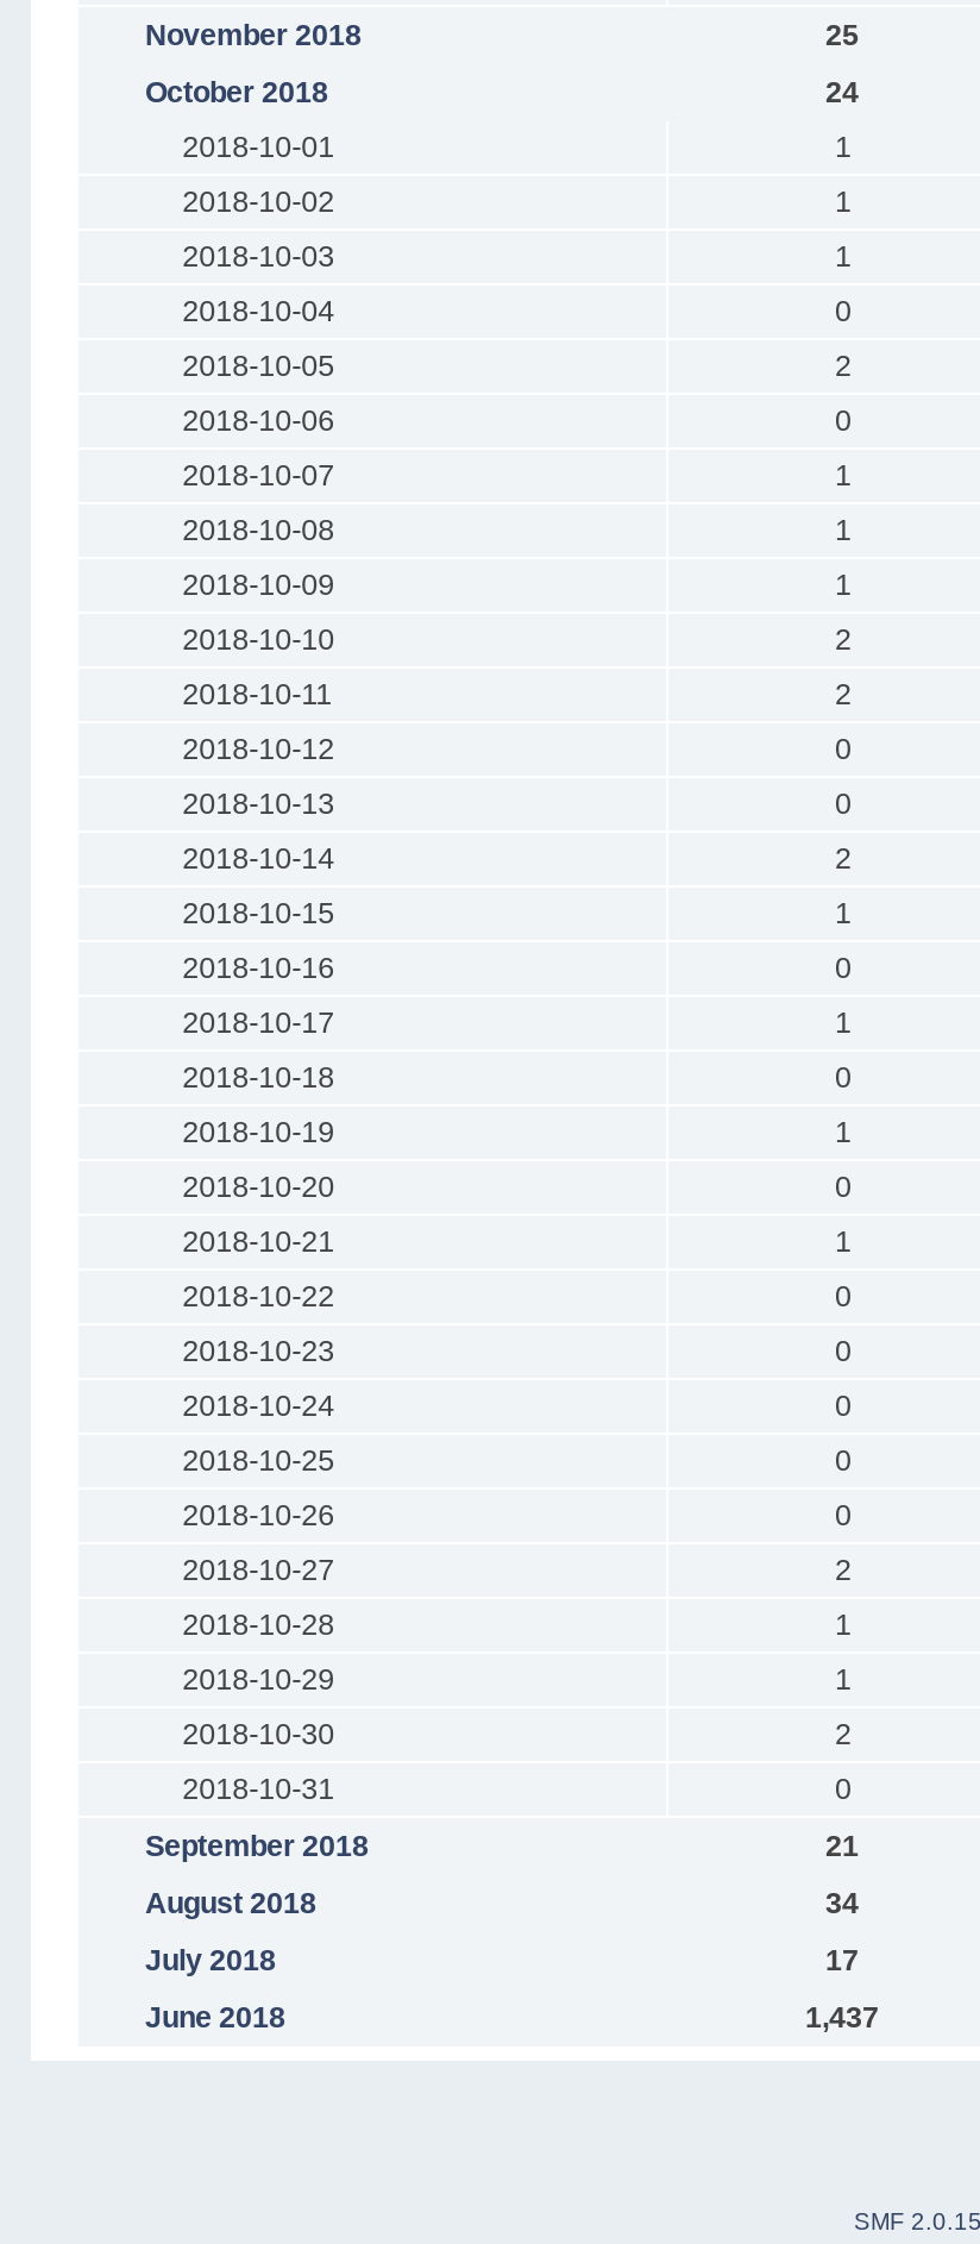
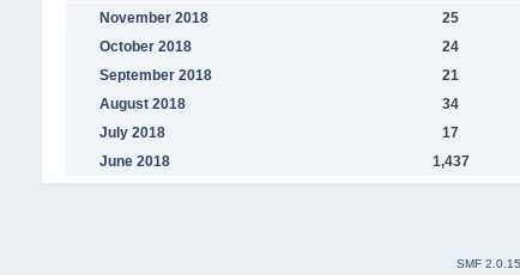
[182,131,852,1806] 2018-10-01 | 1 | 2018-10-02 | 1 | 2018-10-03 | 1 | 2018-10-04 | 0 | 2018-10-05 | 2 | 2018-10-06 | 0 | 2018-10-07 | 1 | 2018-10-08 | 1 | 2018-10-09 | 1 | 2018-10-10 | 2 | 2018-10-11 | 2 | 2018-10-12 | 0 | 2018-10-13 | 0 | 2018-10-14 | 2 | 2018-10-15 | 1 | 2018-10-16 | 0 | 2018-10-17 | 1 | 2018-10-18 | 0 | 2018-10-19 | 1 | 2018-10-20 | 0 | 2018-10-21 | 1 | 2018-10-22 | 0 | 2018-10-23 | 0 | 2018-10-24 | 0 | 2018-10-25 | 0 | 2018-10-26 | 0 | 2018-10-27 | 2 | 2018-10-28 | 1 | 2018-10-29 | 1 | 2018-10-30 | 2 | 2018-10-31 | 0 -> none

